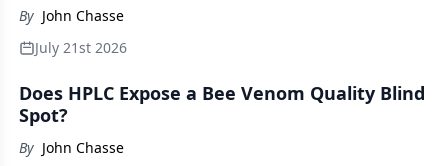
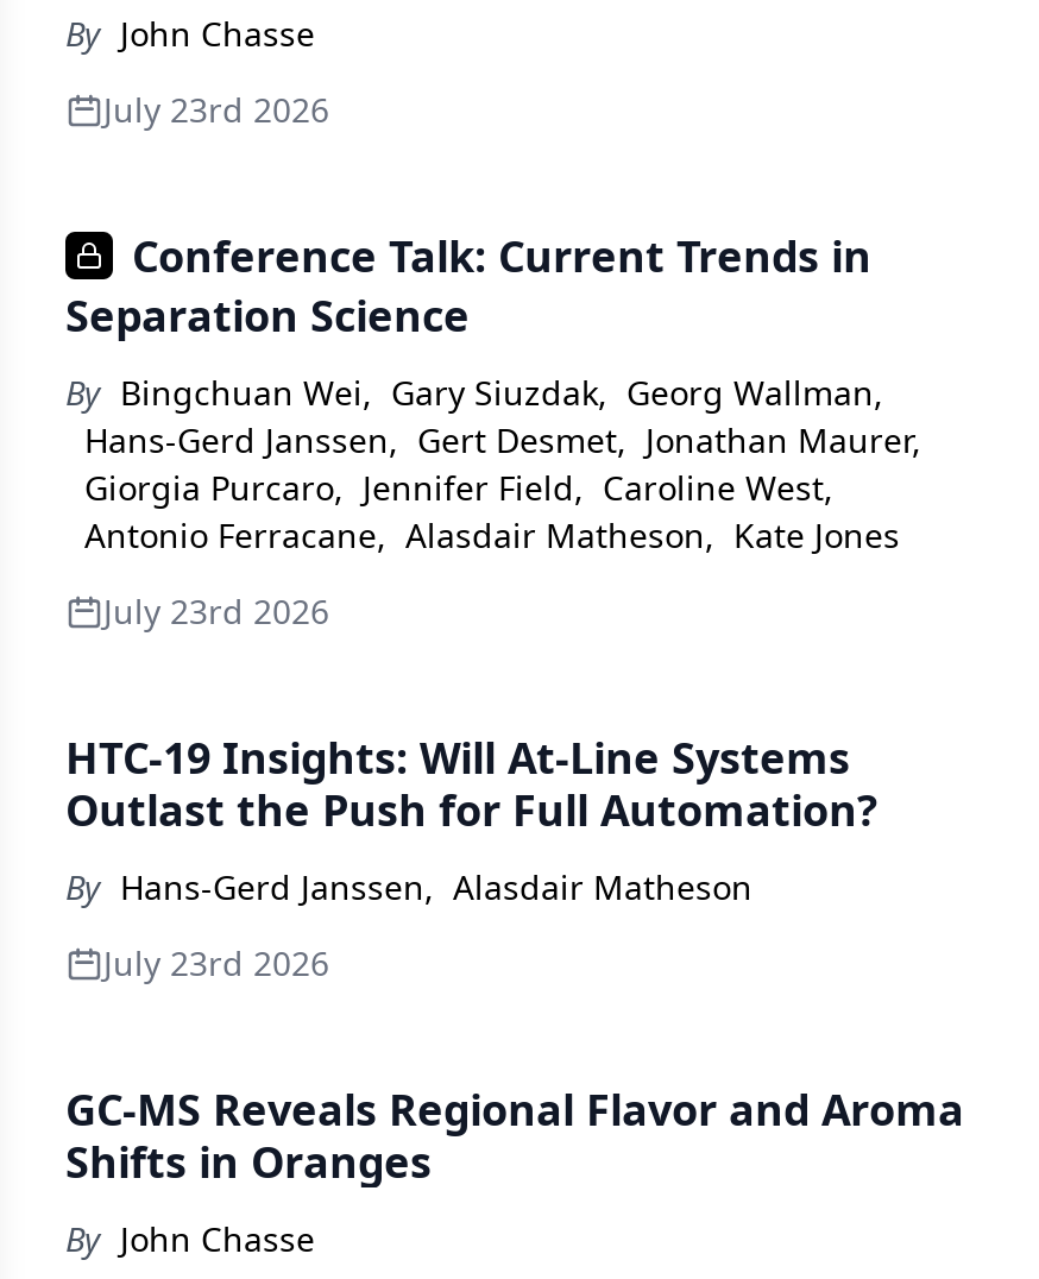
[19,38,425,127] July 21st 2026 | Does HPLC Expose a Bee Venom Quality Blind | Spot? -> [65,87,964,1190] July 23rd 2026 | Conference Talk: Current Trends in | Separation Science | By Bingchuan Wei, Gary Siuzdak, Georg Wallman, | Hans-Gerd Janssen, Gert Desmet, Jonathan Maurer, | Giorgia Purcaro, Jennifer Field, Caroline West, | Antonio Ferracane, Alasdair Matheson, Kate Jones | July 23rd 2026 | HTC-19 Insights: Will At-Line Systems | Outlast the Push for Full Automation? | By Hans-Gerd Janssen, Alasdair Matheson | July 23rd 2026 | GC-MS Reveals Regional Flavor and Aroma | Shifts in Oranges

